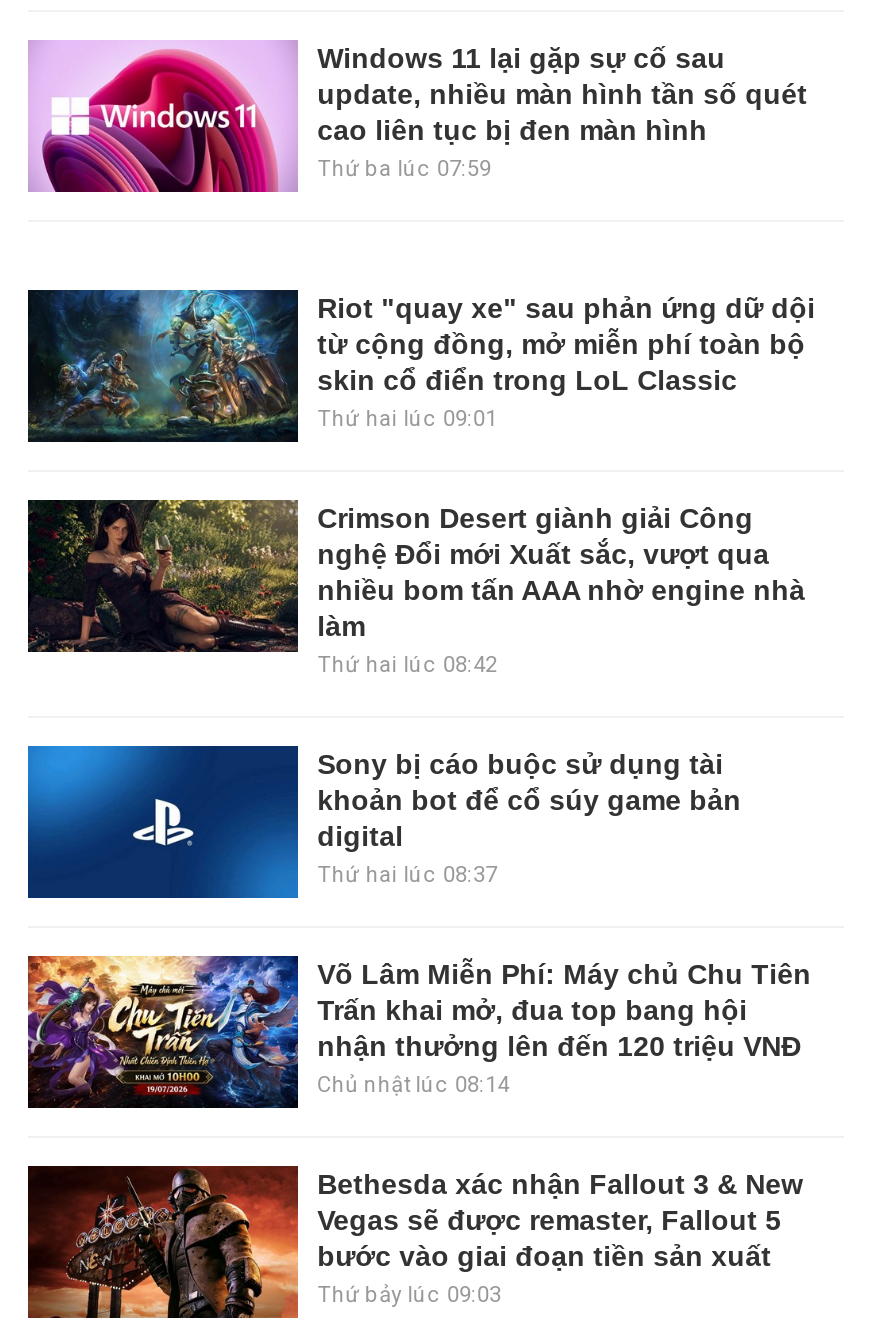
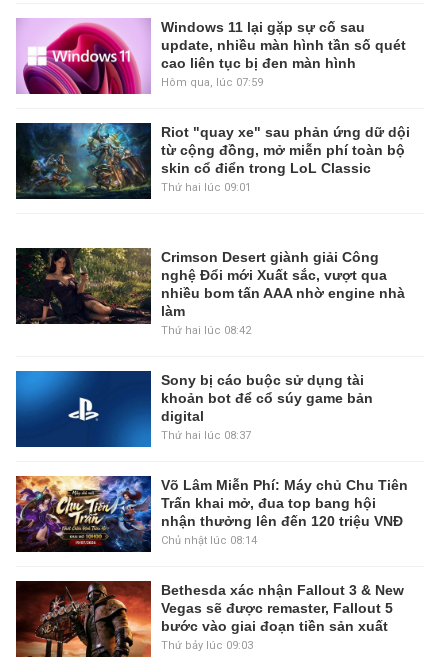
[317,156,491,182] Thứ ba lúc 07:59 -> [161,76,263,89] Hôm qua, lúc 07:59
moved [26,286,815,442] -> [15,121,410,199]: [image] | Riot "quay xe" sau phản ứng dữ dội | từ cộng đồng, mở miễn phí toàn bộ | skin cổ điển trong LoL Classic | Thứ hai lúc 09:01

